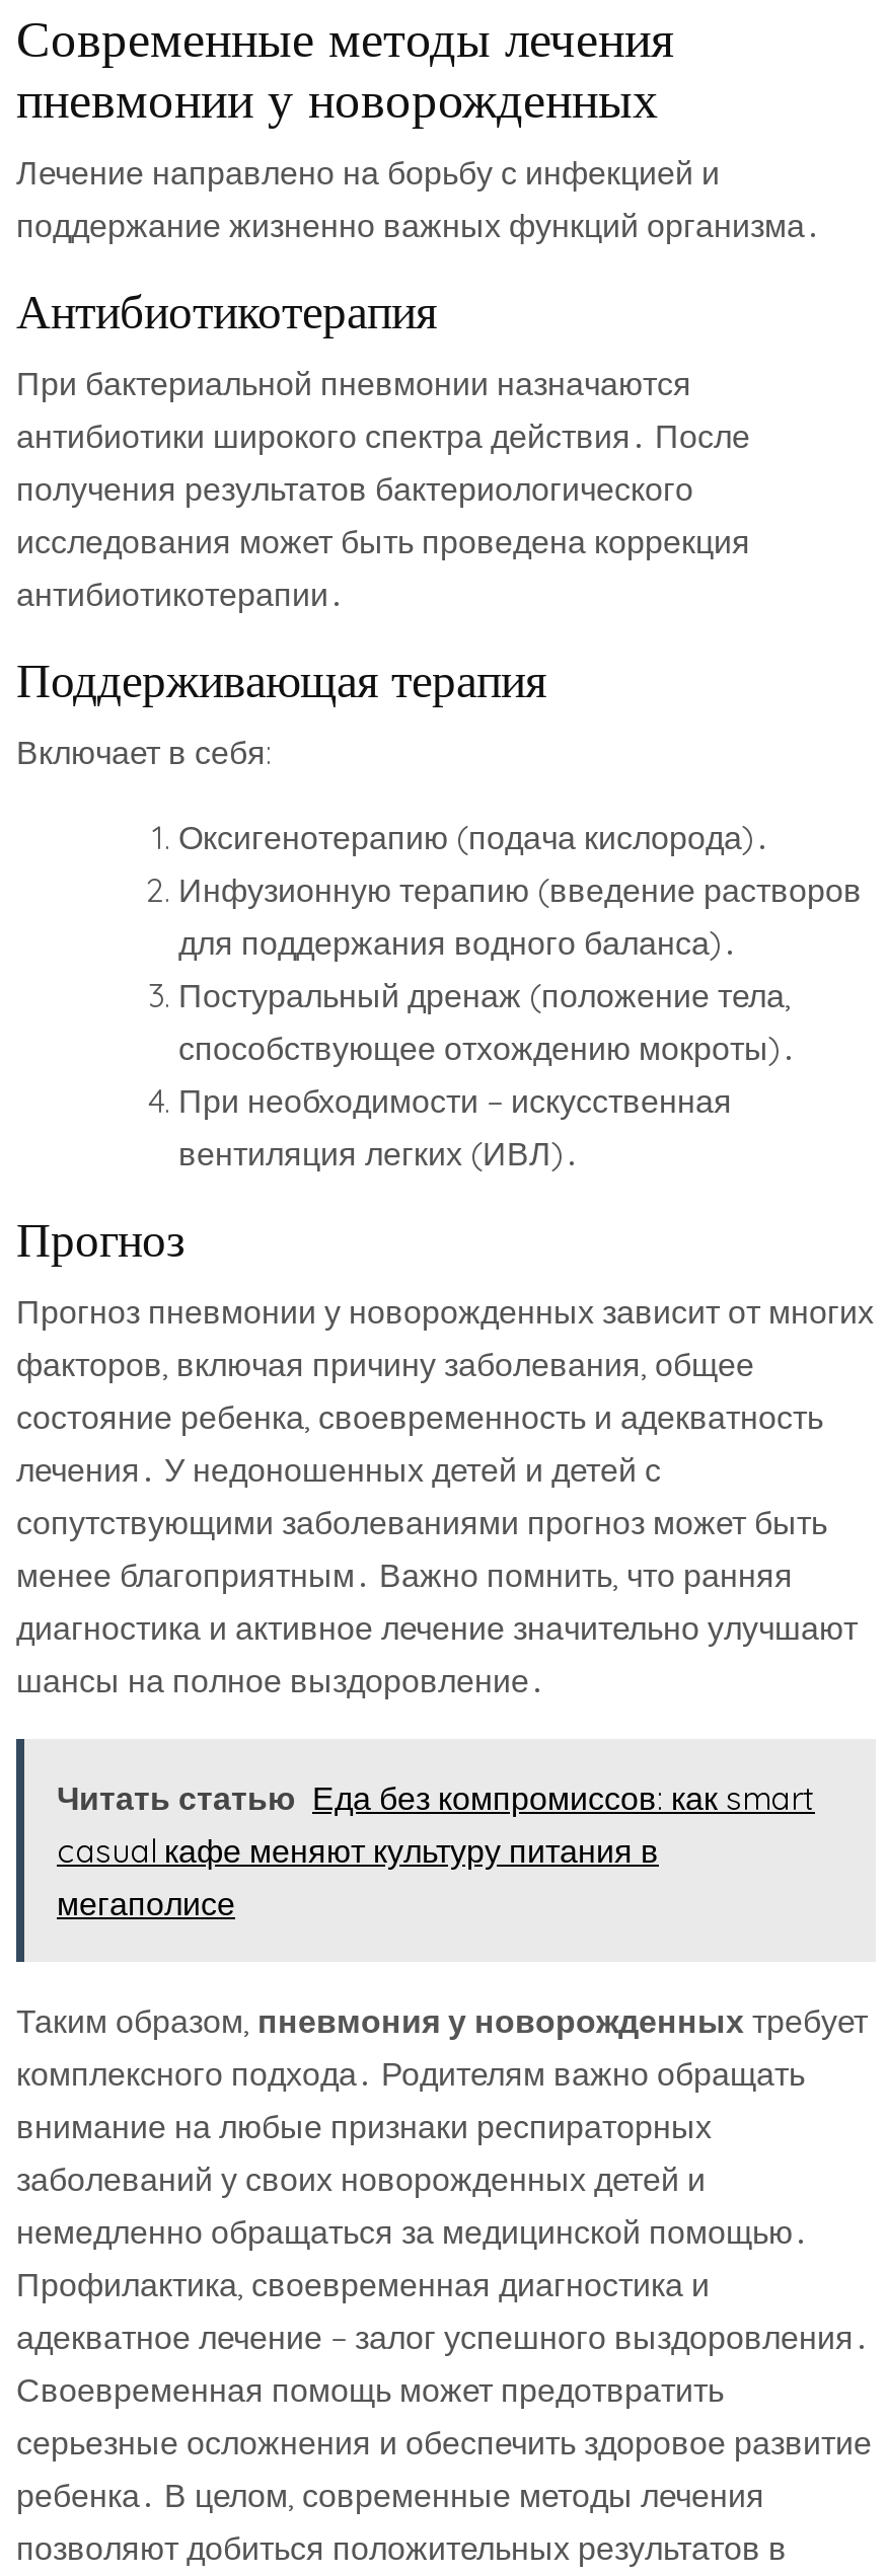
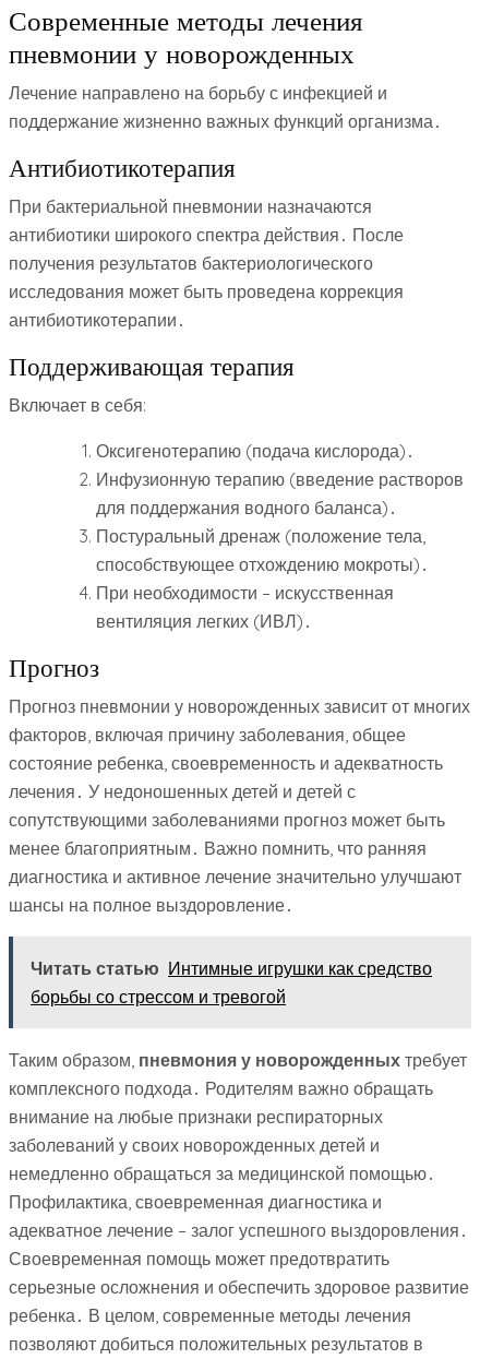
[57,1777,815,1923] Читать статью Еда без компромиссов: как smart | casual кафе меняют культуру питания в | мегаполисе -> [31,957,432,1008] Читать статью Интимные игрушки как средство | борьбы со стрессом и тревогой

